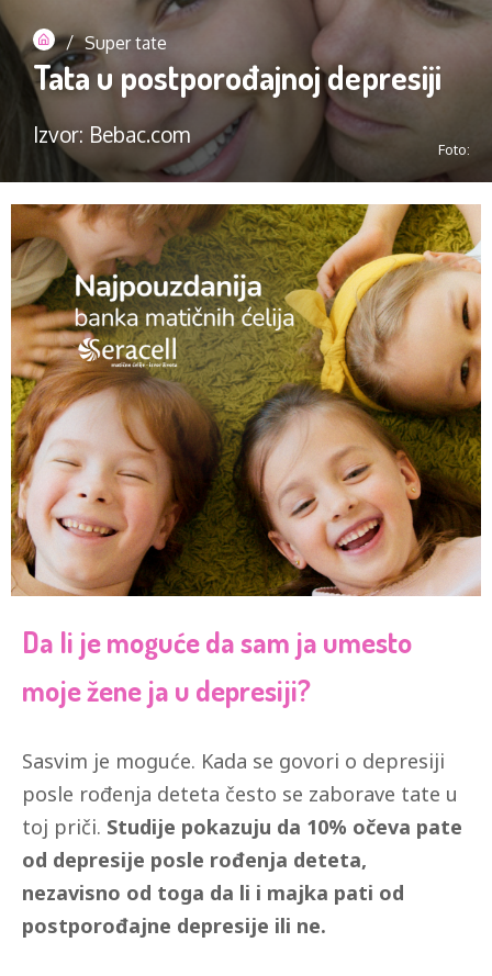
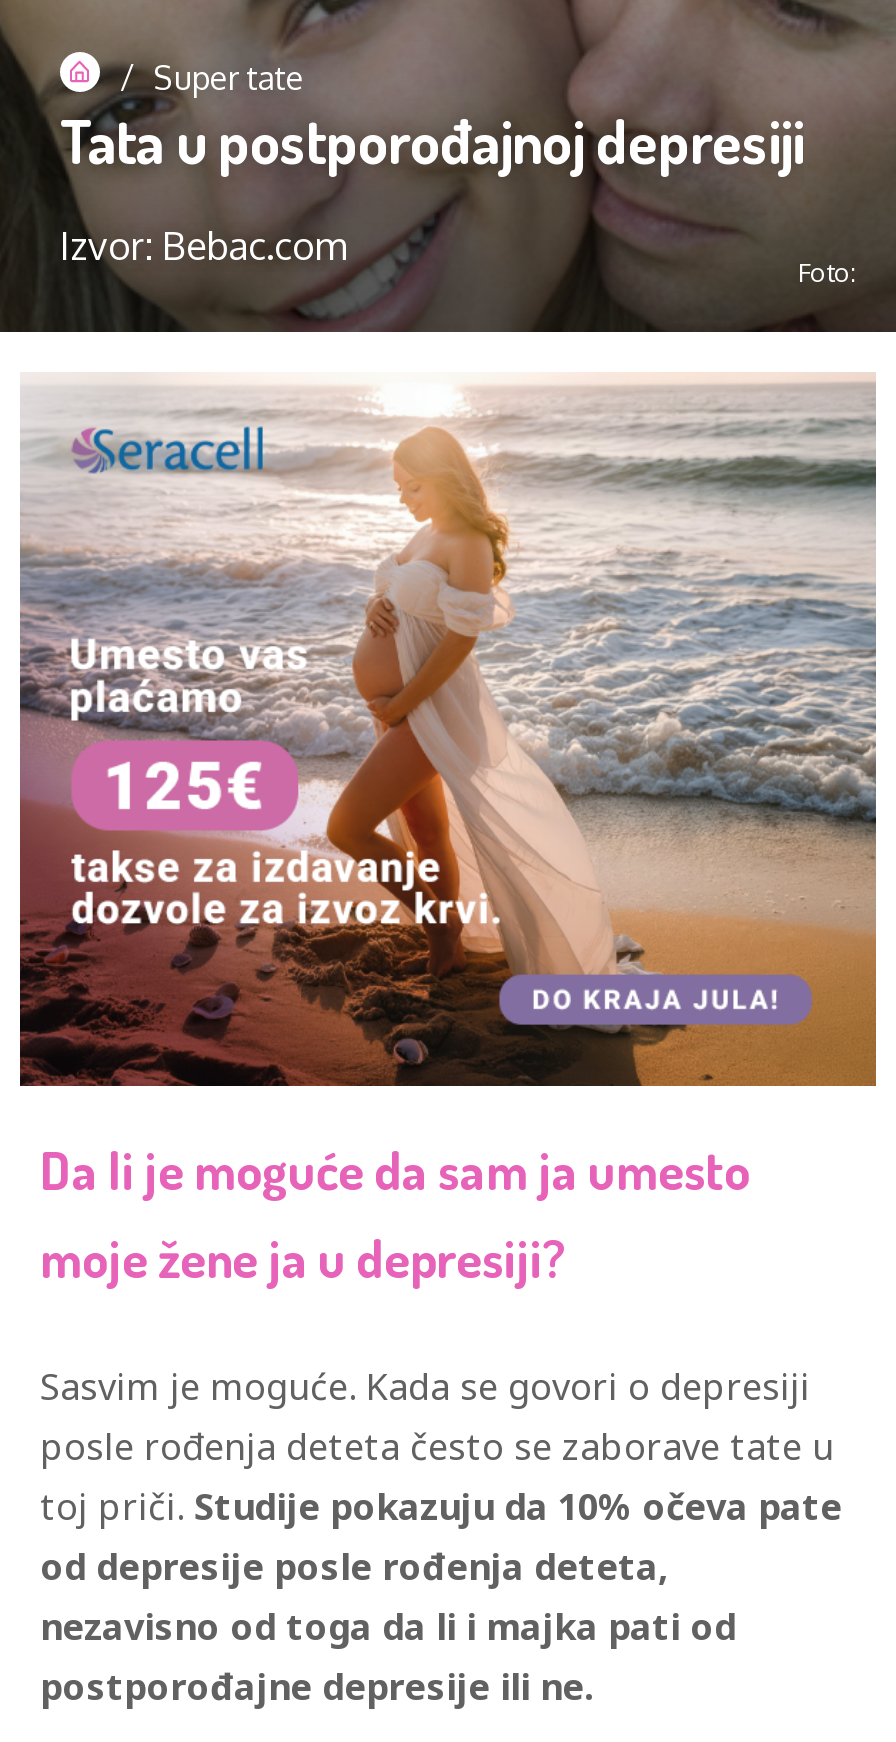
[10,203,482,597] [image] -> [18,372,878,1088] [image]

